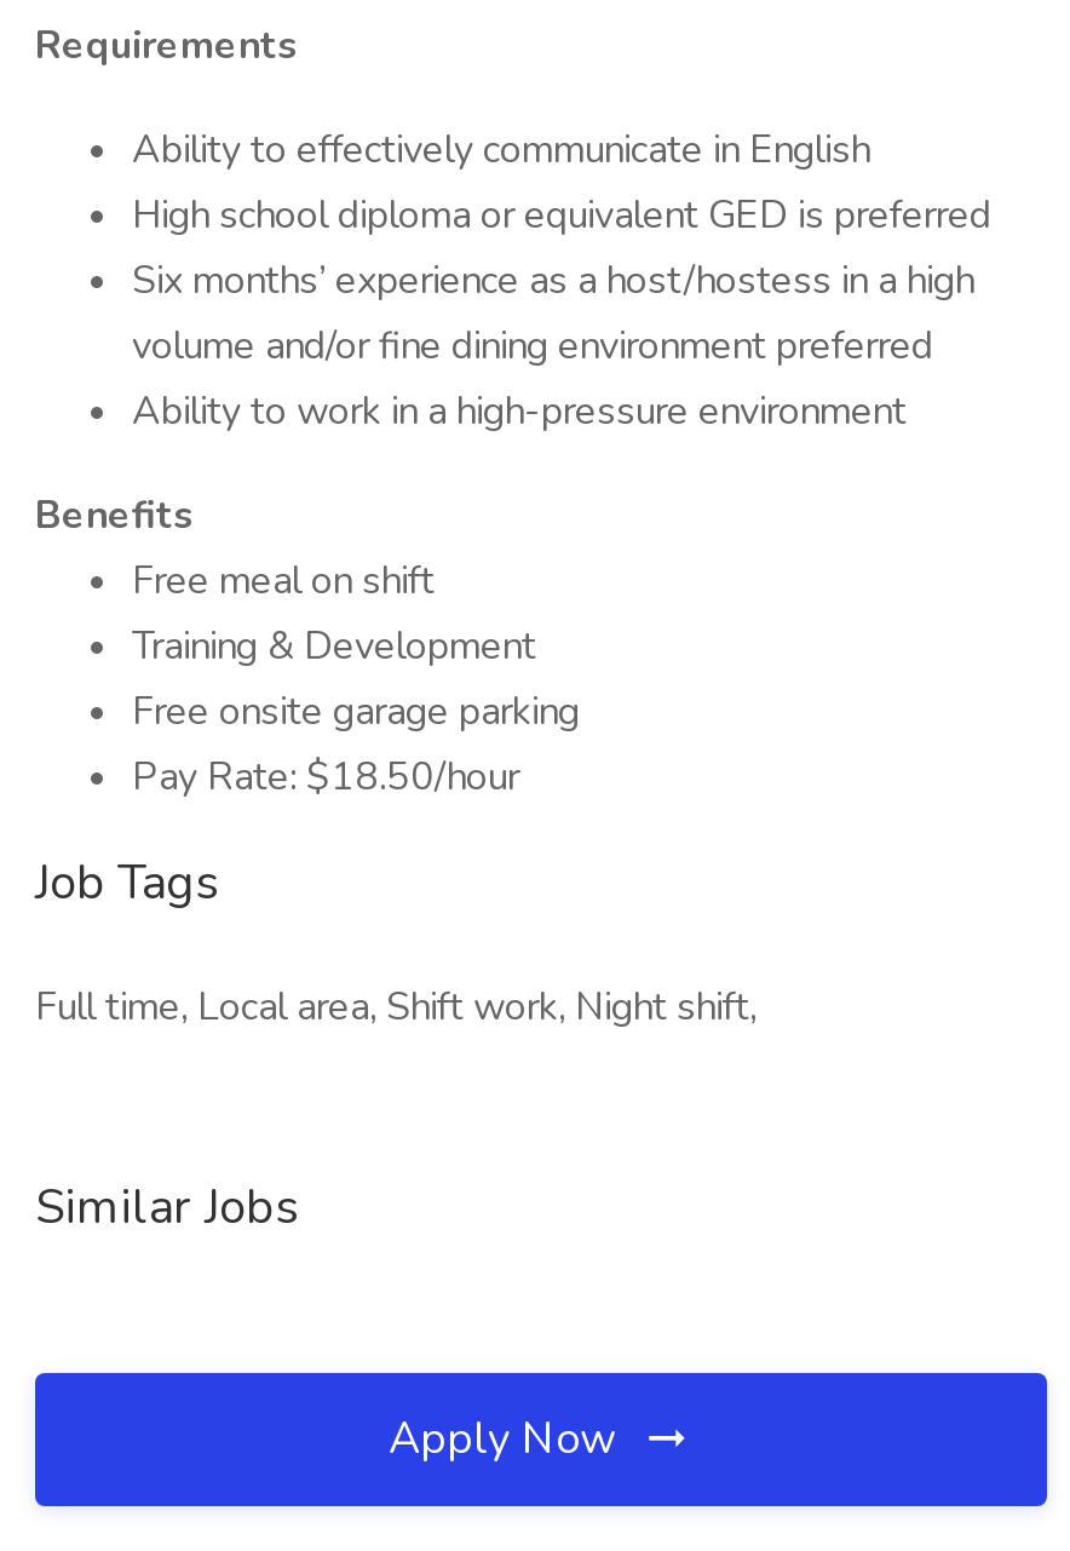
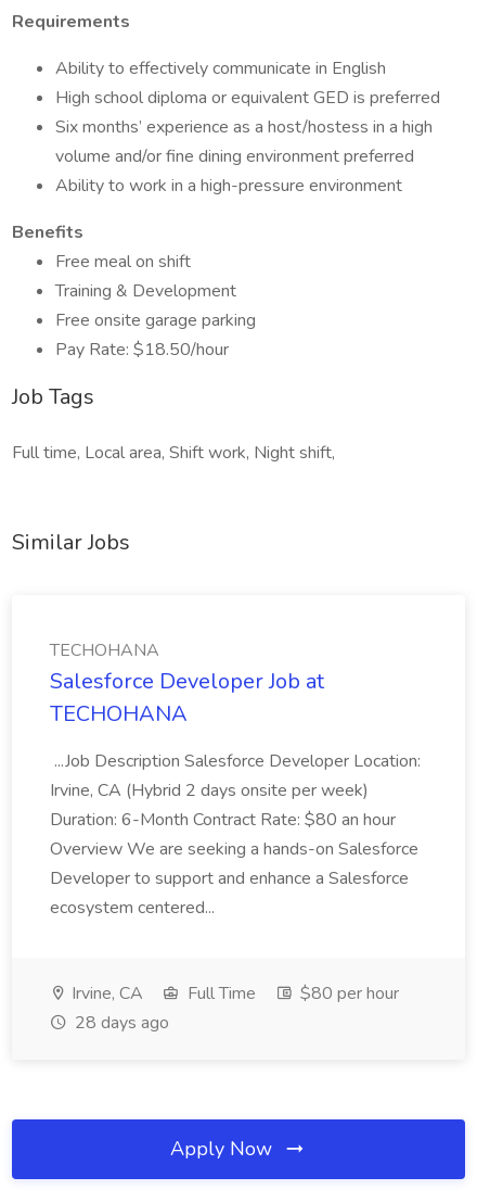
none -> [50,638,421,920] TECHOHANA | Salesforce Developer Job at | TECHOHANA | ...Job Description Salesforce Developer Location: | Irvine, CA (Hybrid 2 days onsite per week) | Duration: 6-Month Contract Rate: $80 an hour | Overview We are seeking a hands-on Salesforce | Developer to support and enhance a Salesforce | ecosystem centered...
none -> [67,982,399,1035] Irvine, CA | Full Time | $80 per hour | 28 days ago

